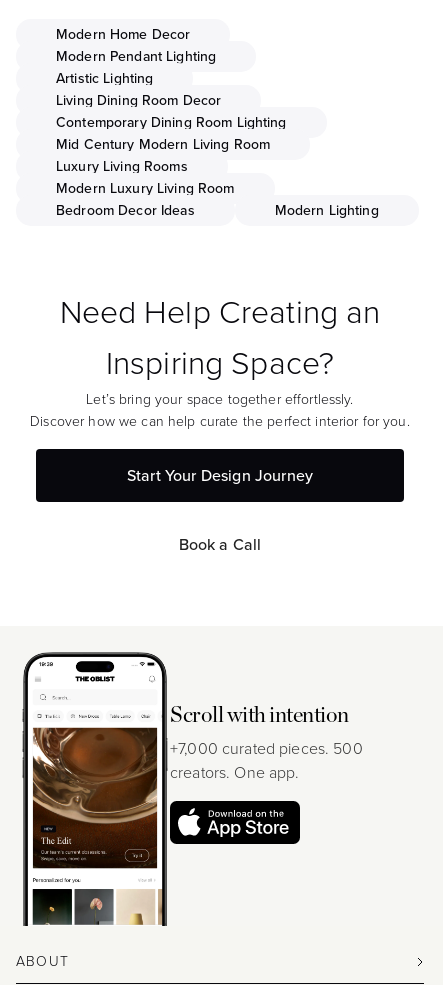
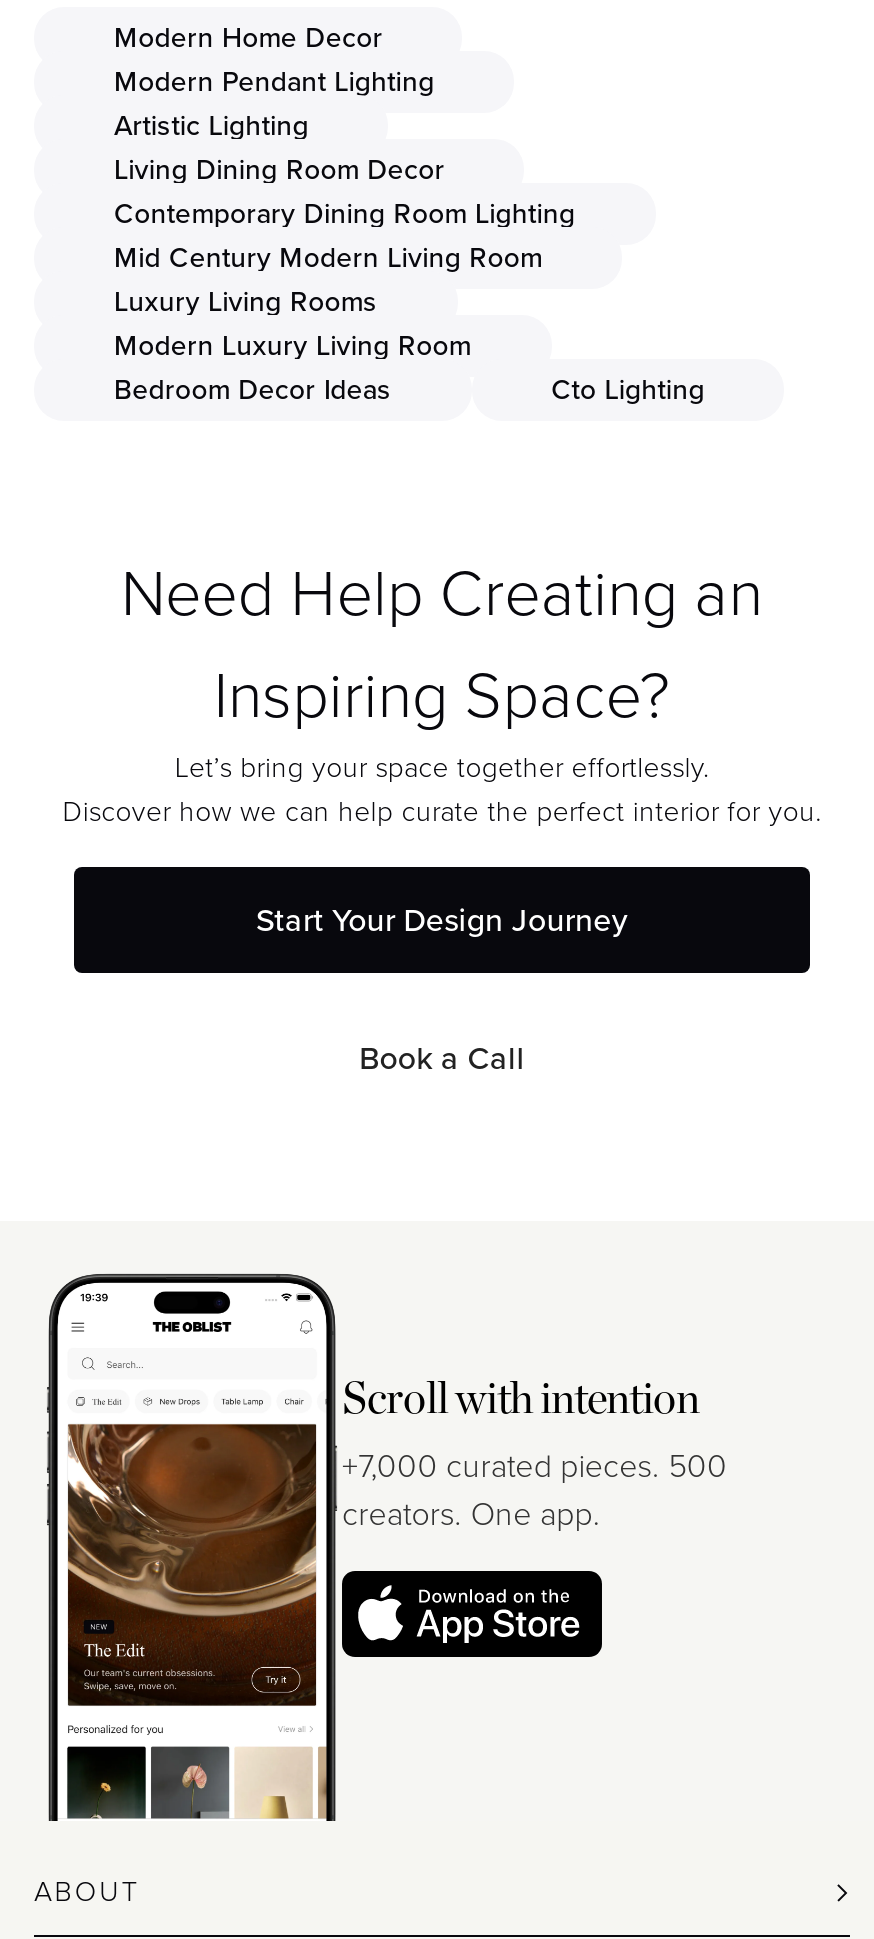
[275,200,379,221] Modern Lighting -> [551,369,705,411] Cto Lighting

